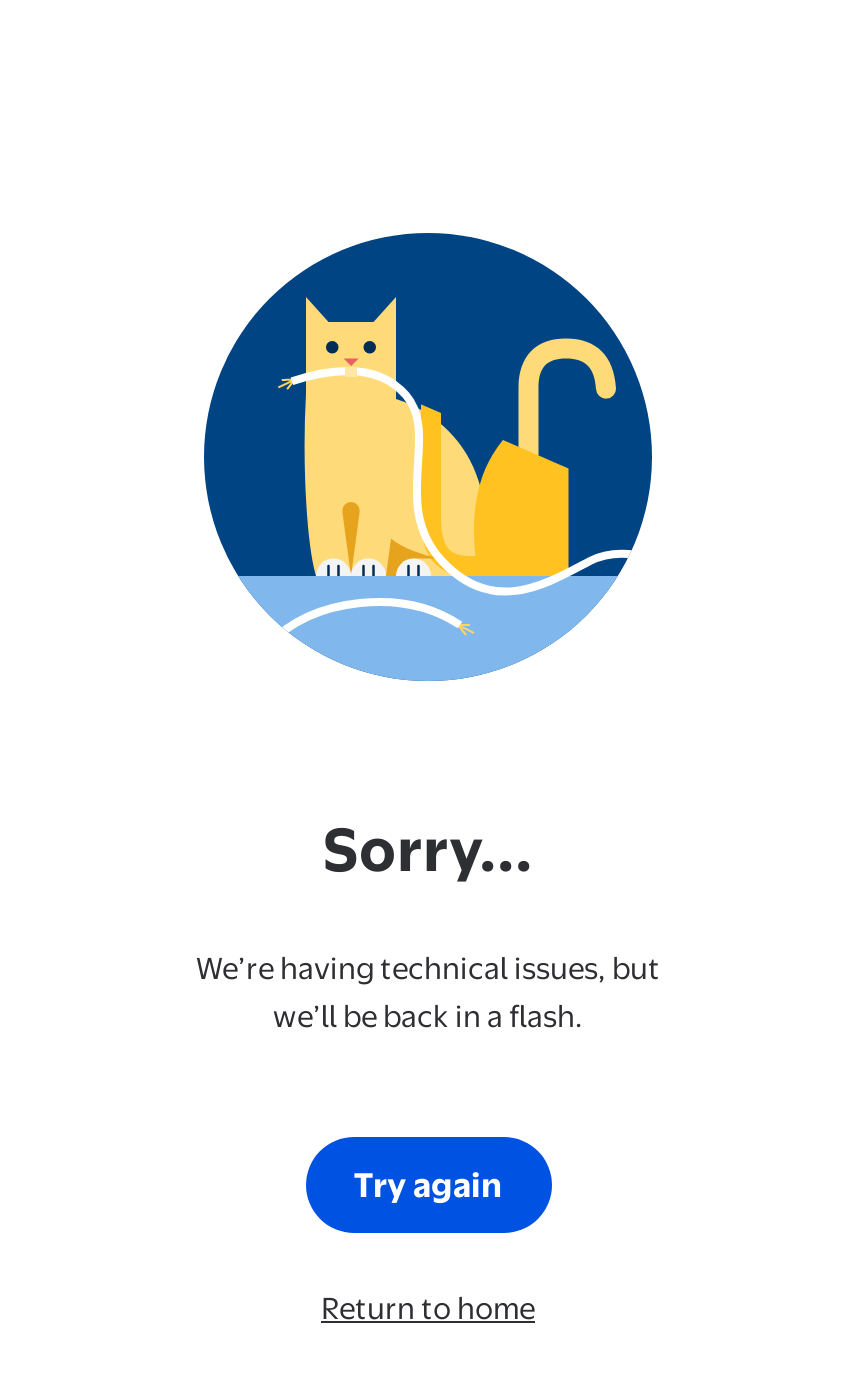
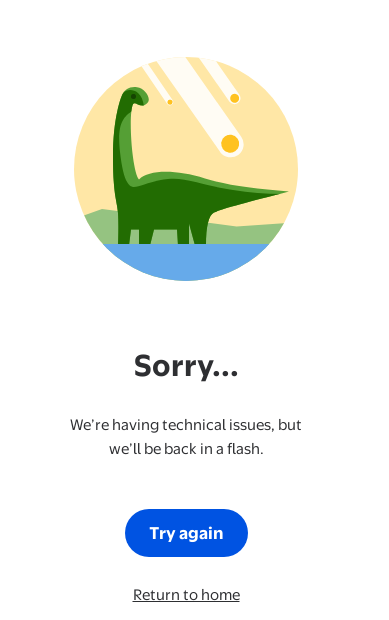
[202,231,654,637] [image] -> [74,57,298,258] [image]

